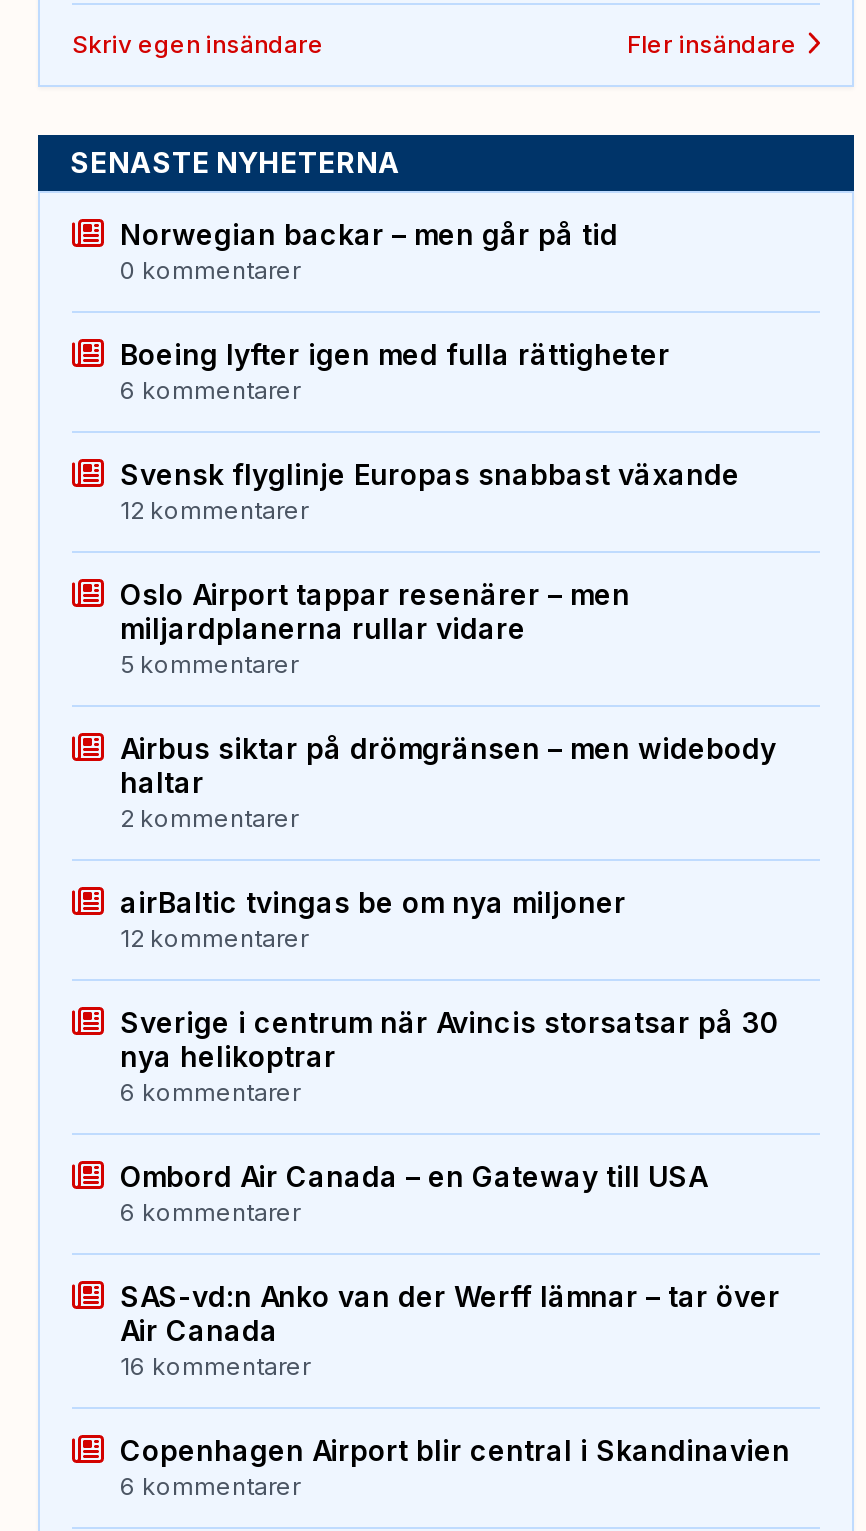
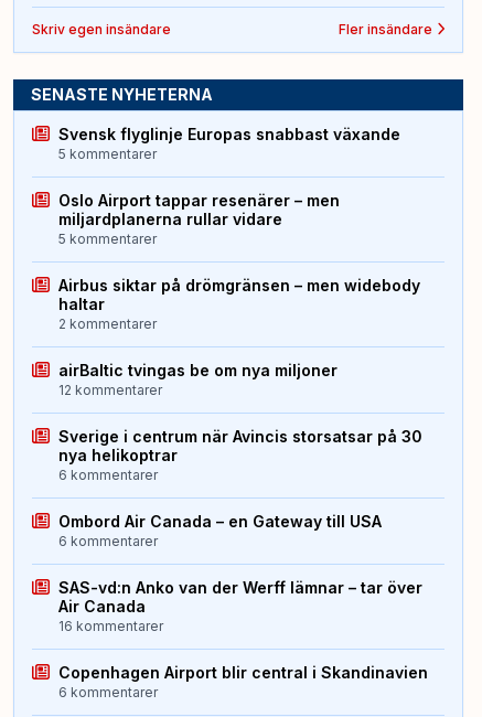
[120,217,670,405] Norwegian backar – men går på tid | 0 kommentarer | Boeing lyfter igen med fulla rättigheter | 6 kommentarer -> none
[120,495,308,525] 12 kommentarer -> [58,145,157,162] 5 kommentarer

